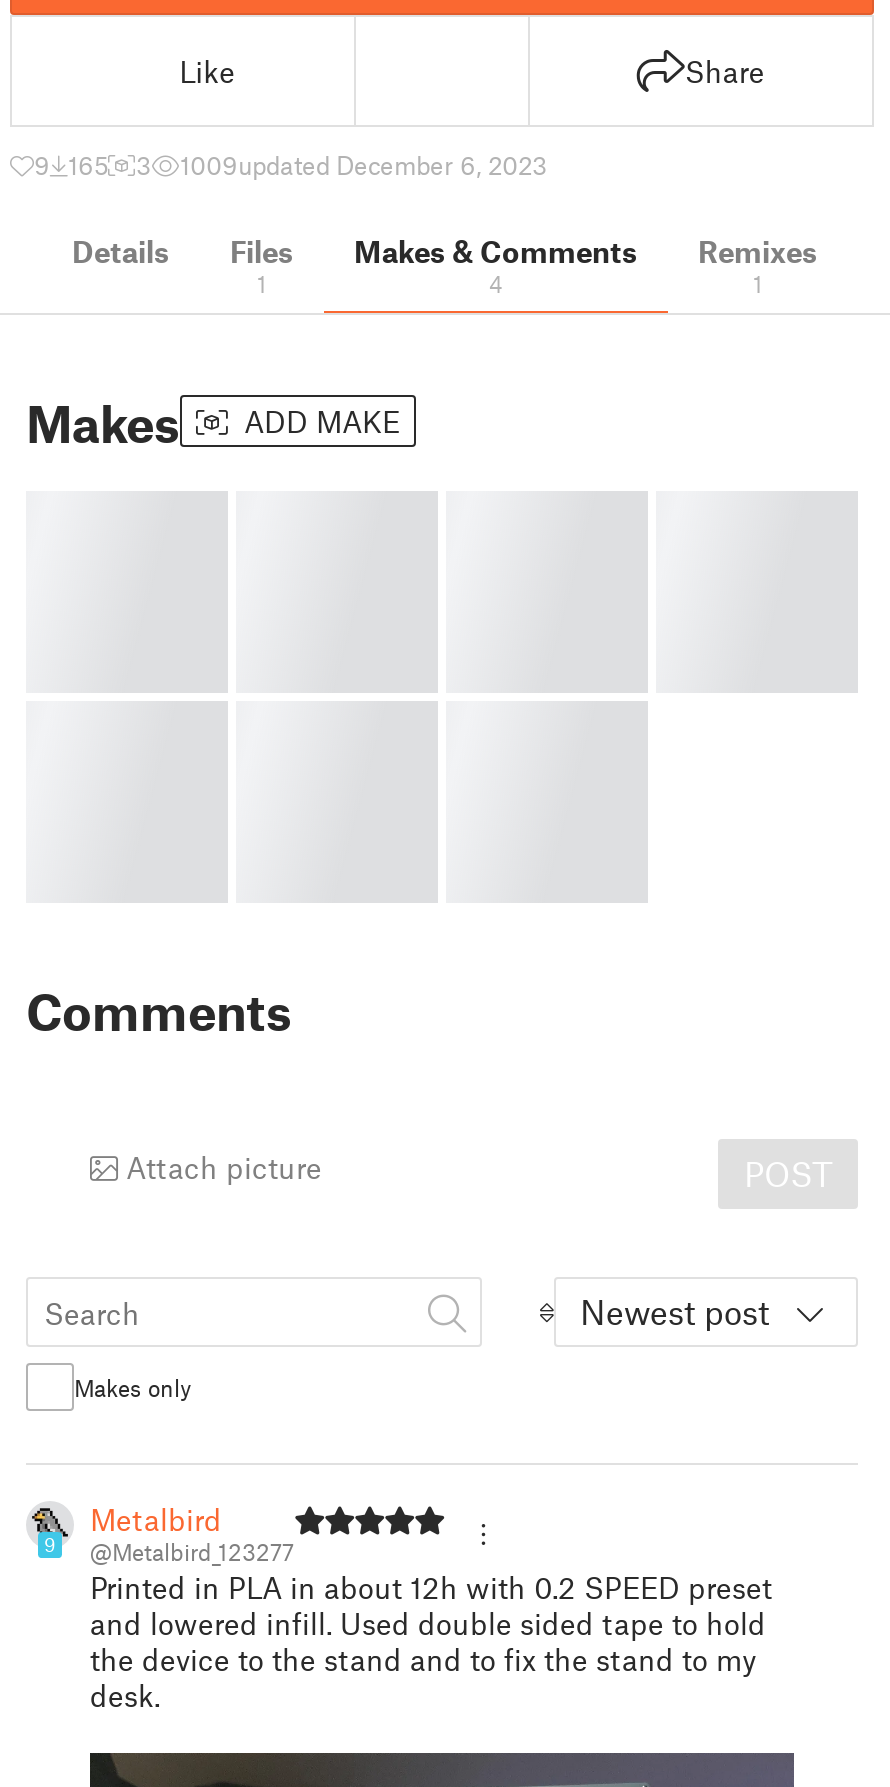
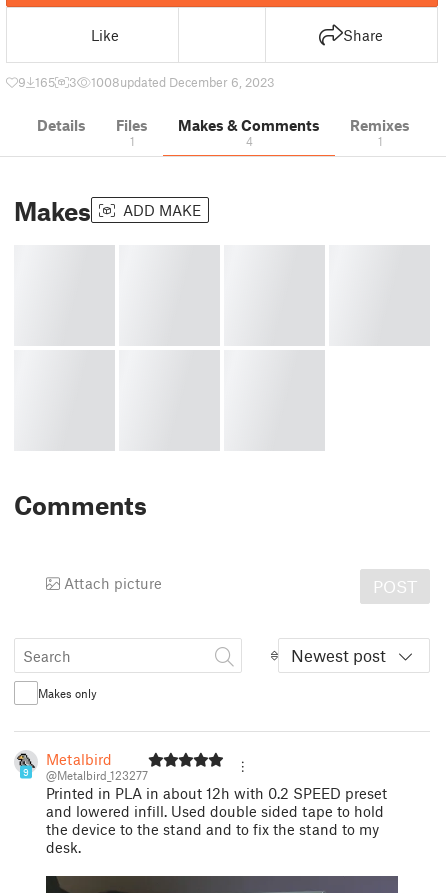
[180,149,548,181] 1009updated December 6, 2023 -> [91,74,275,90] 1008updated December 6, 2023

